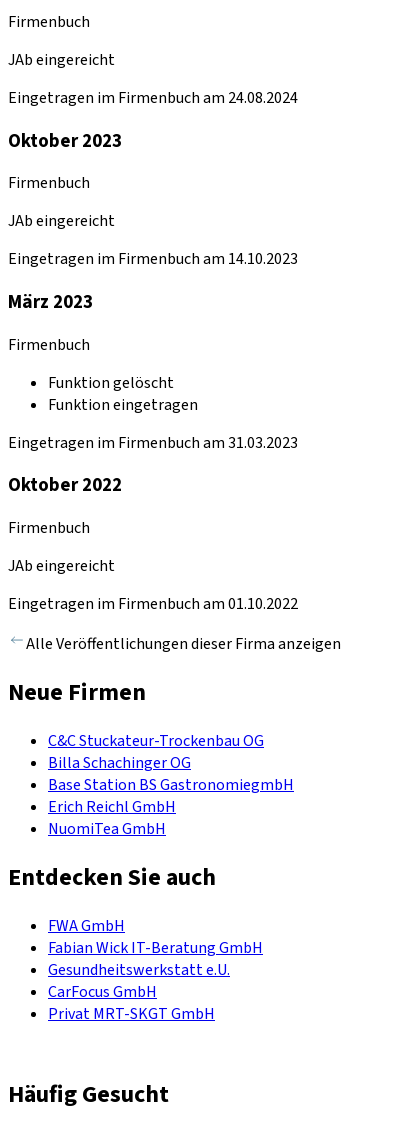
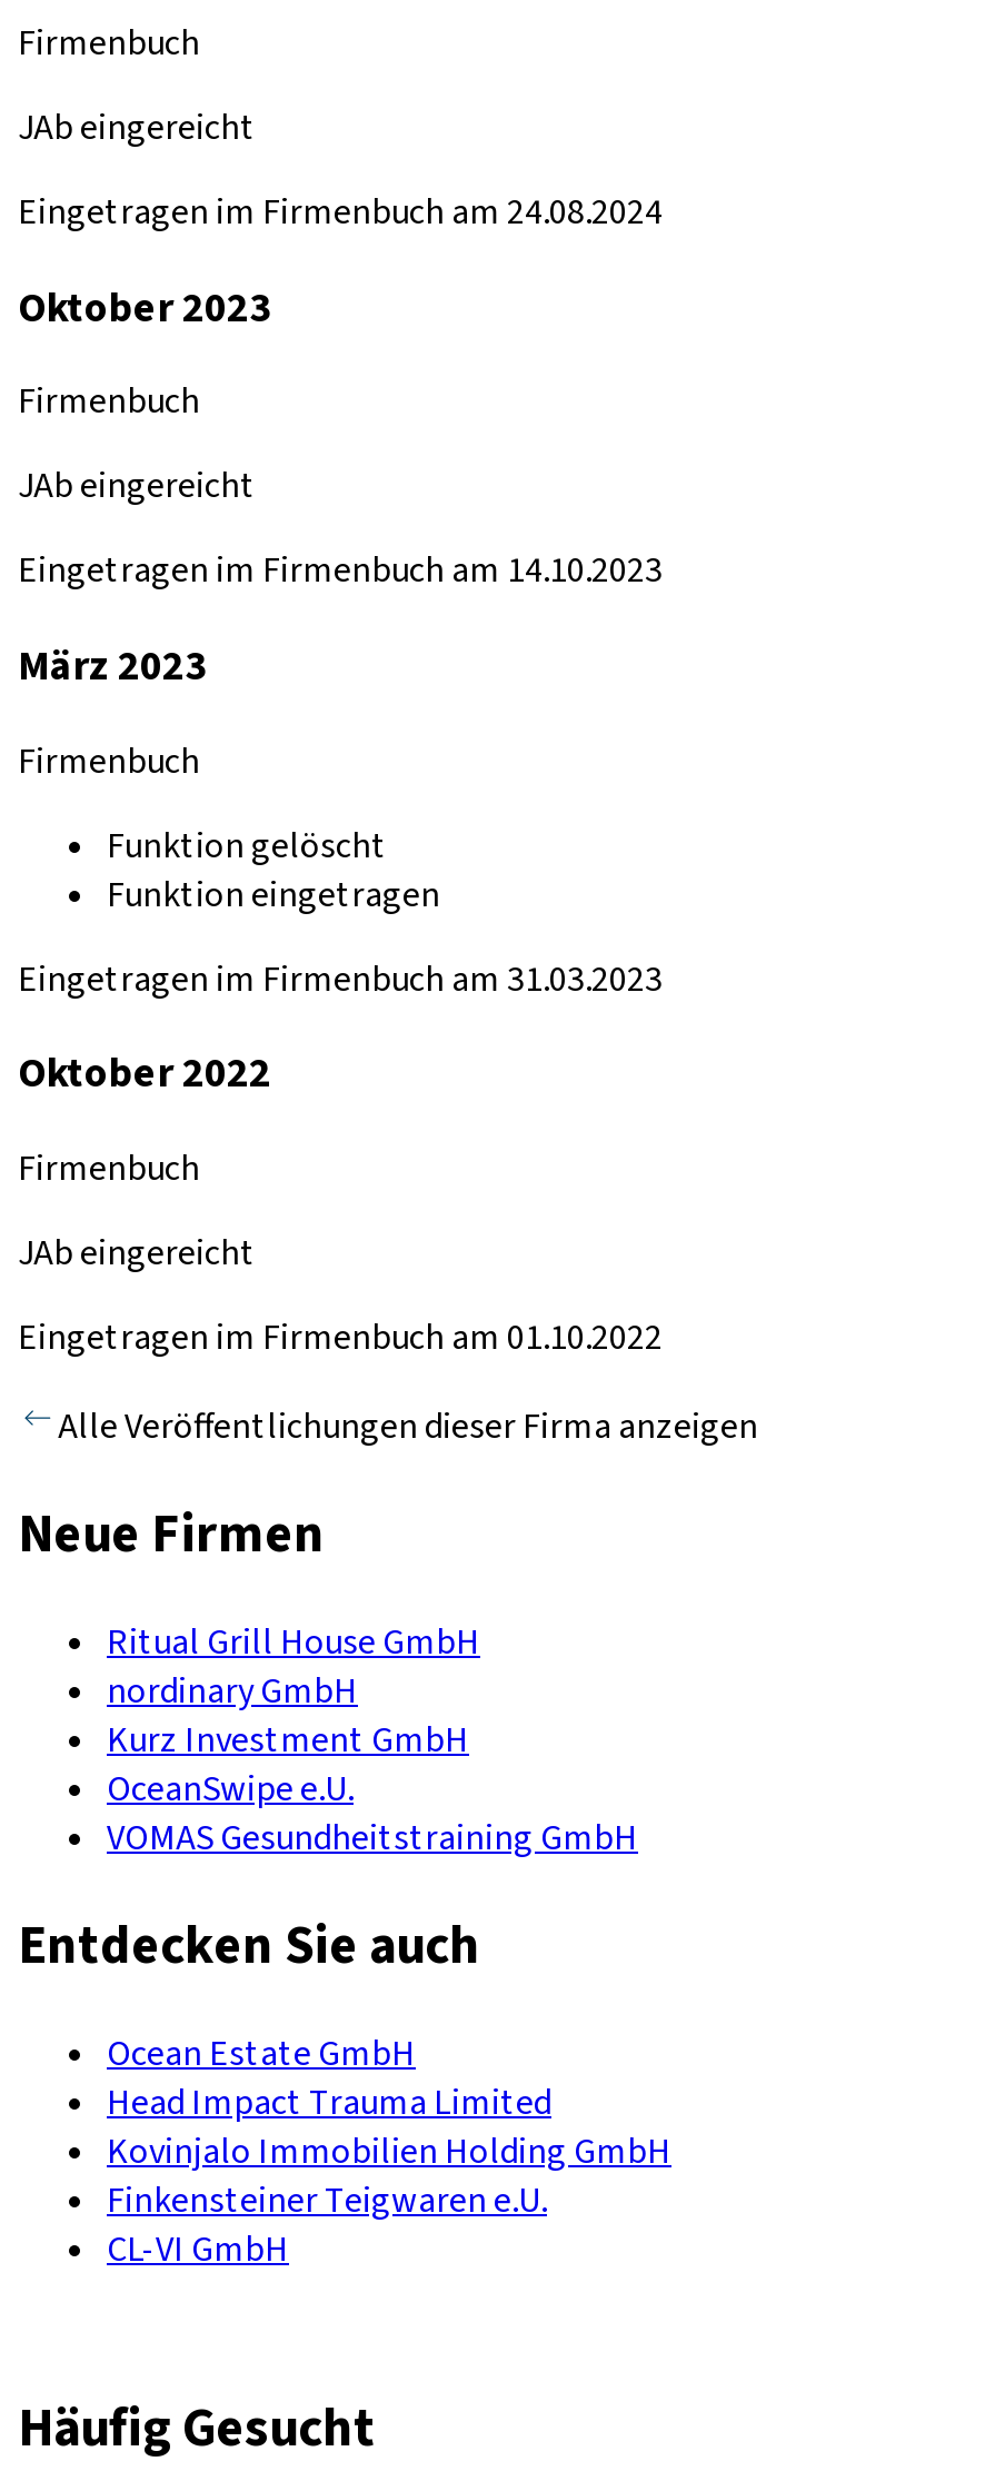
[48,730,294,840] C&C Stuckateur-Trockenbau OG | Billa Schachinger OG | Base Station BS GastronomiegmbH | Erich Reichl GmbH | NuomiTea GmbH -> [107,1618,638,1862] Ritual Grill House GmbH | nordinary GmbH | Kurz Investment GmbH | OceanSwipe e.U. | VOMAS Gesundheitstraining GmbH
[48,915,263,1025] FWA GmbH | Fabian Wick IT-Beratung GmbH | Gesundheitswerkstatt e.U. | CarFocus GmbH | Privat MRT-SKGT GmbH -> [107,2029,671,2273] Ocean Estate GmbH | Head Impact Trauma Limited | Kovinjalo Immobilien Holding GmbH | Finkensteiner Teigwaren e.U. | CL-VI GmbH

